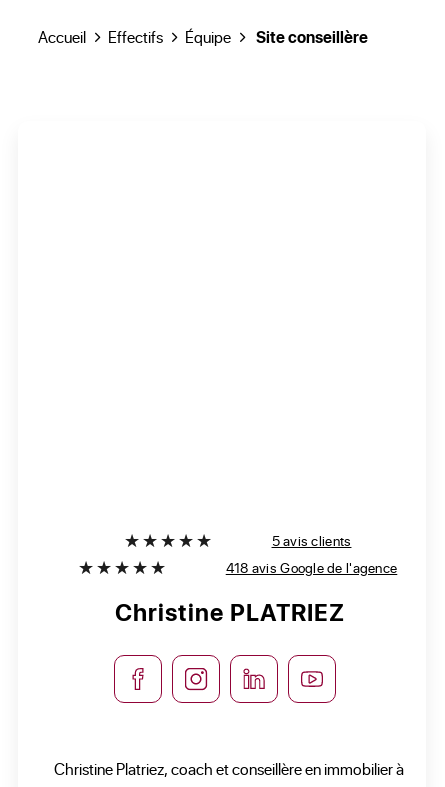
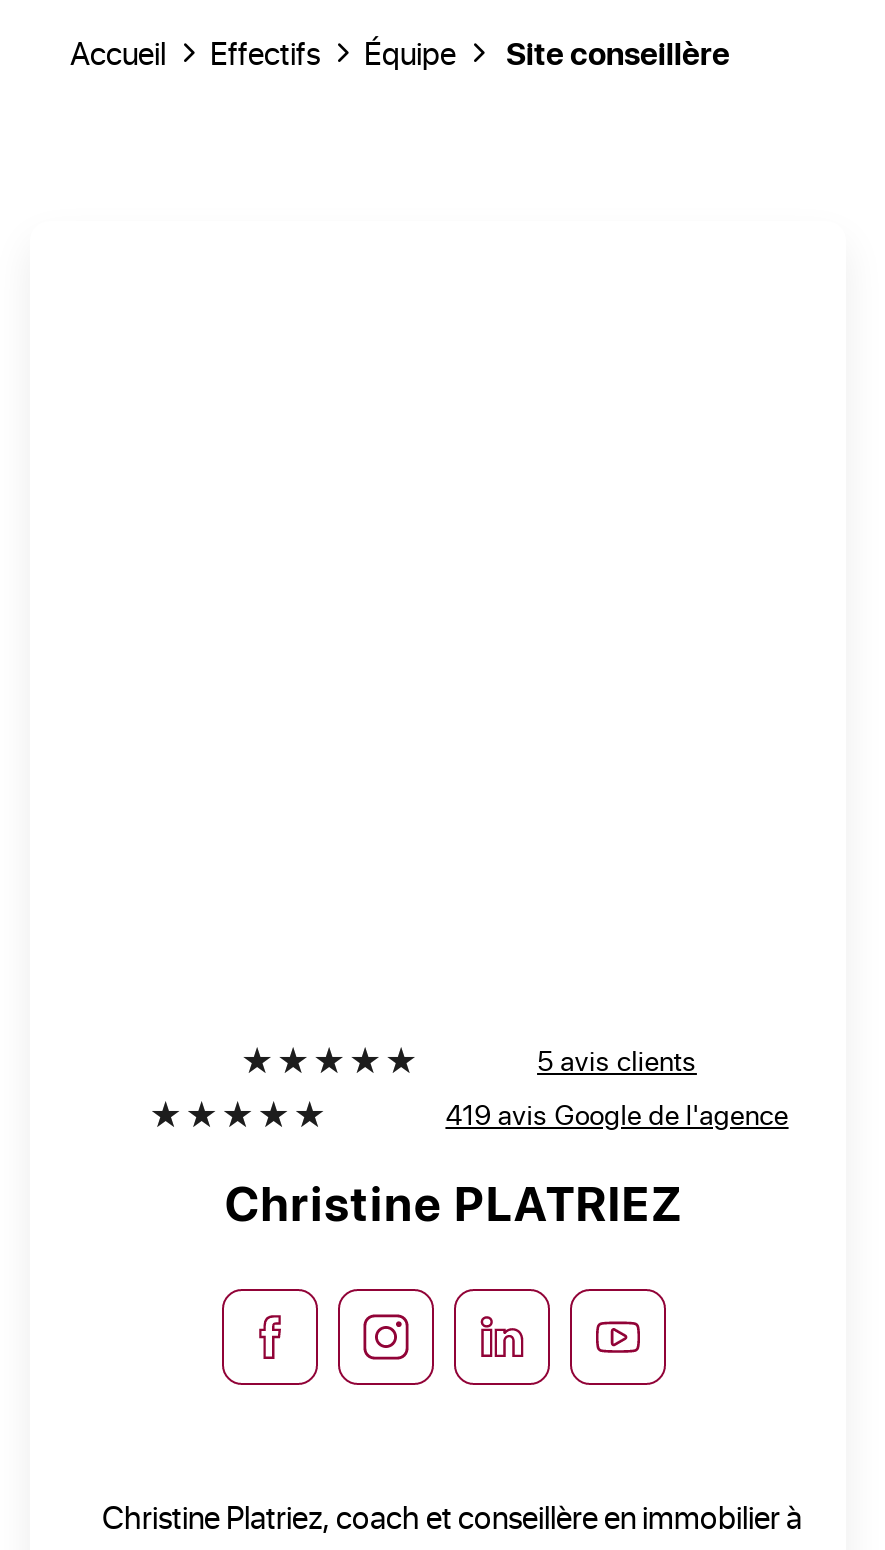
[226,557,397,576] 418 avis Google de l'agence -> [445,1094,789,1132] 419 avis Google de l'agence

